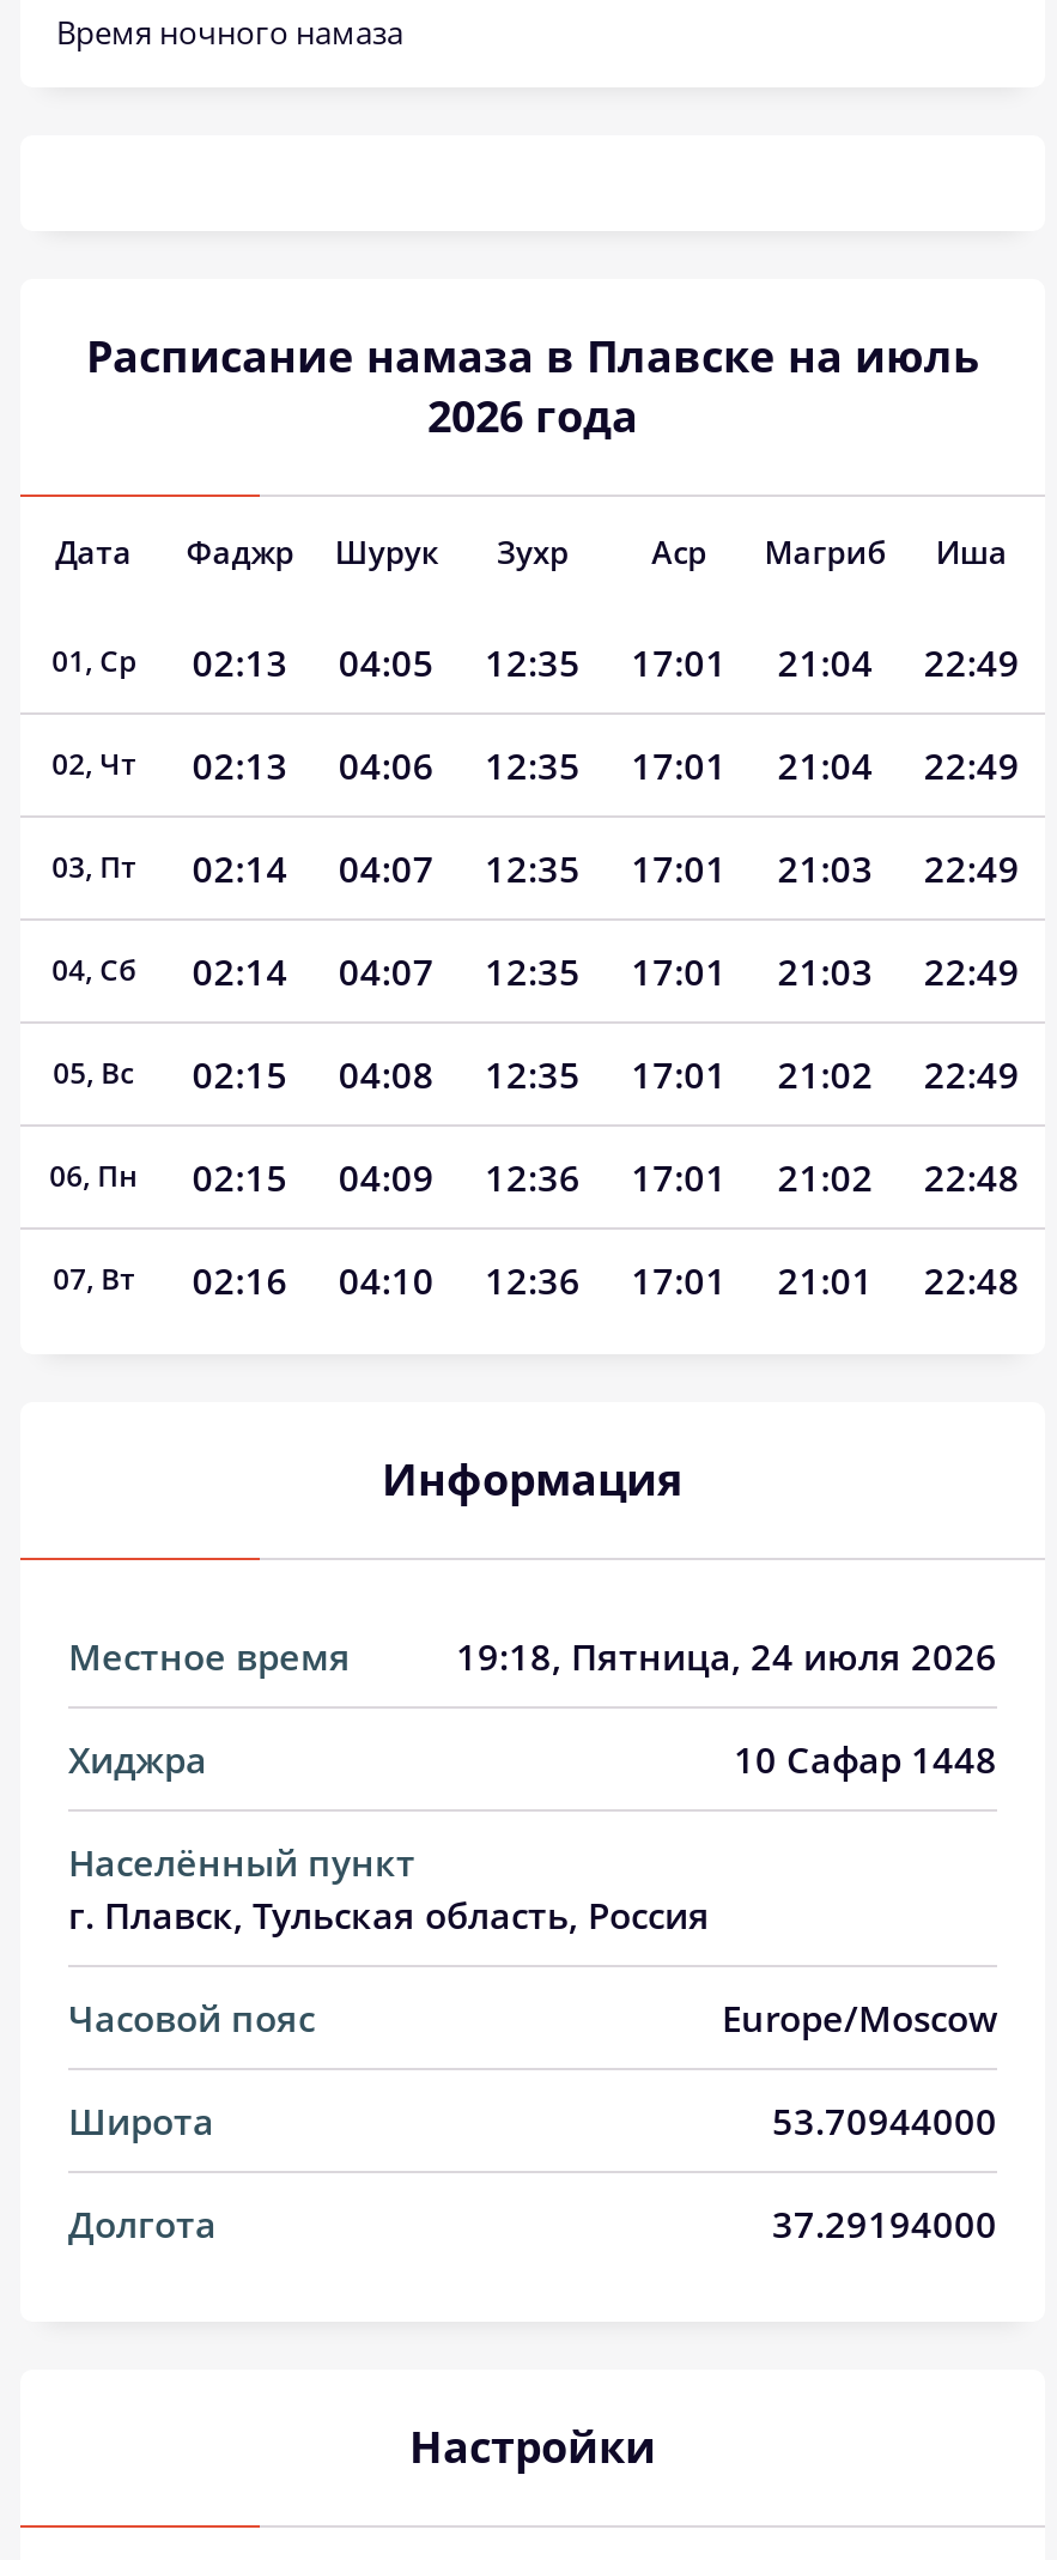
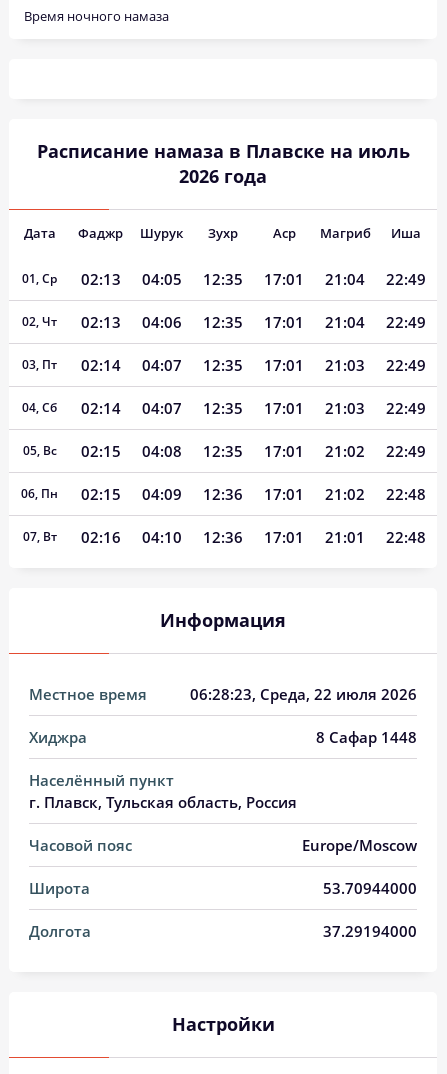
[456,1632,997,1680] 19:18, Пятница, 24 июля 2026 -> [190,684,417,704] 06:28:23, Среда, 22 июля 2026
[734,1735,997,1783] 10 Сафар 1448 -> [316,727,417,747] 8 Сафар 1448

